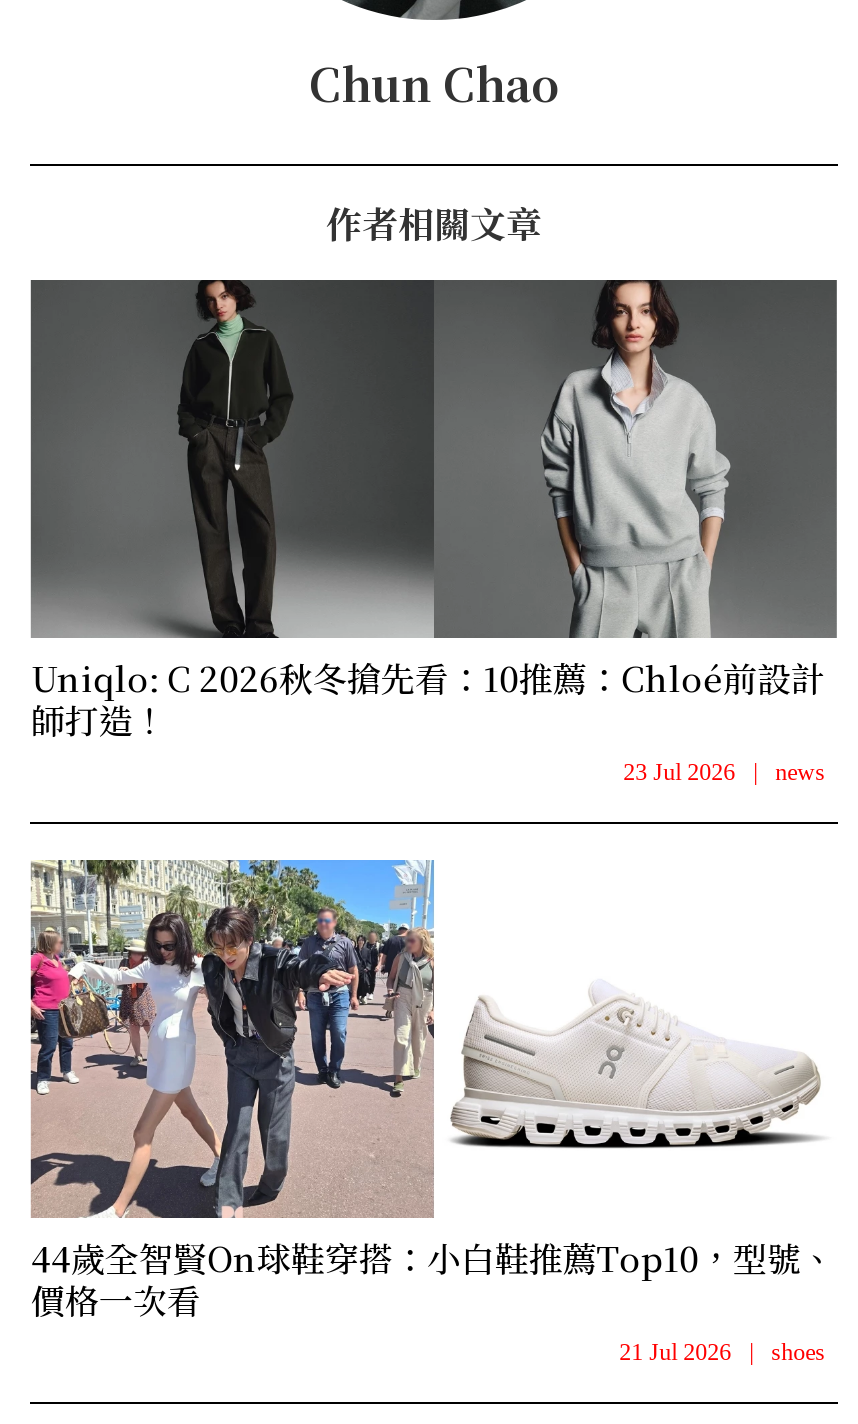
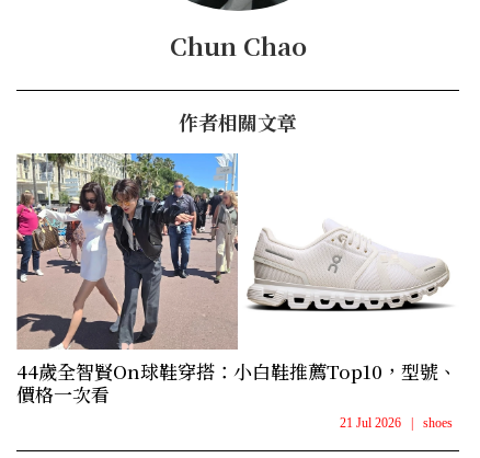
[28,278,838,786] [image] | Uniqlo: C 2026秋冬搶先看：10推薦：Chloé前設計 | 師打造！ | 23 Jul 2026 | news -> none

